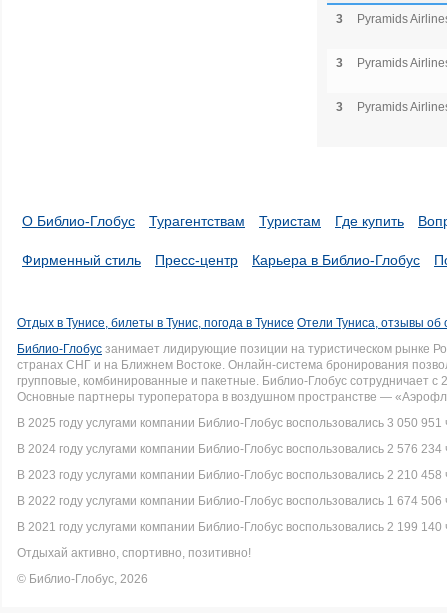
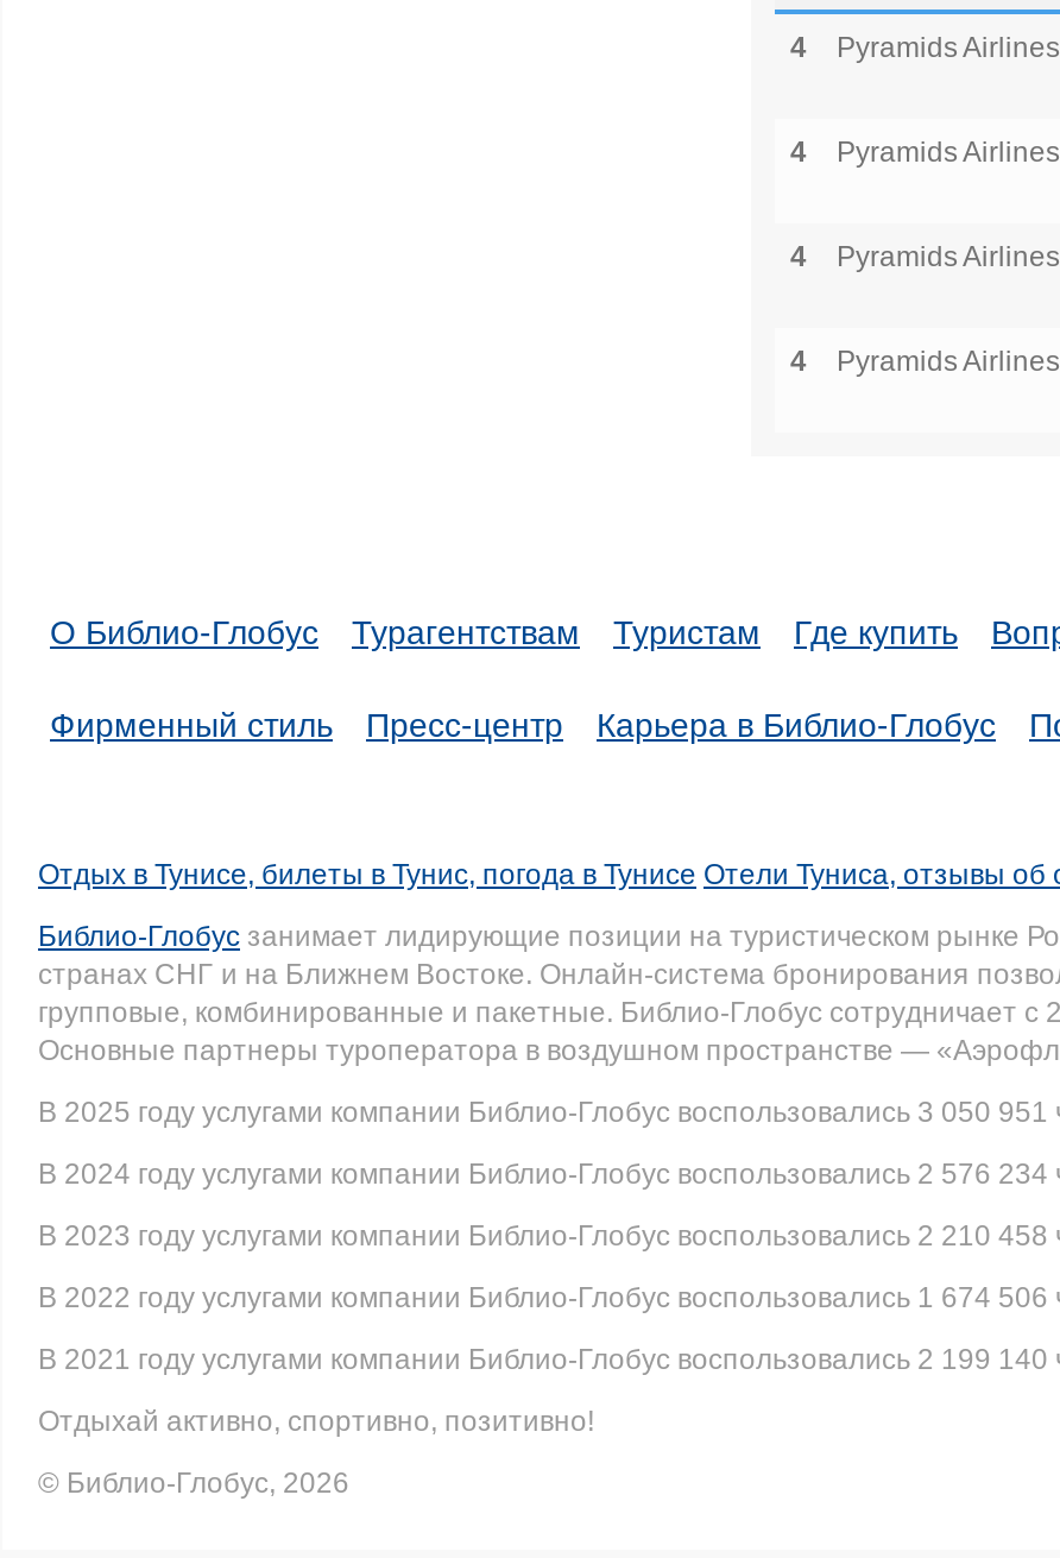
[335,12,342,26] 3 -> [790,31,807,64] 4
[335,56,342,70] 3 -> [790,135,807,169] 4
[335,100,342,114] 3 -> [790,240,1060,378] 4 | Pyramids Airlines | 4

